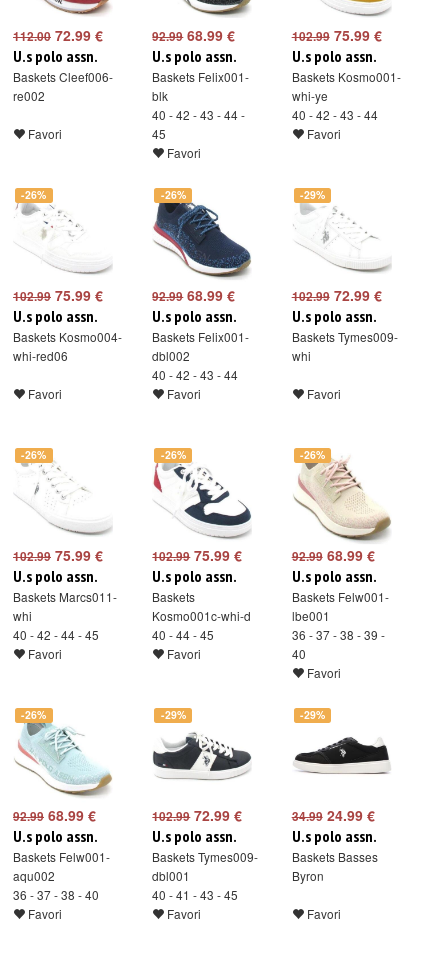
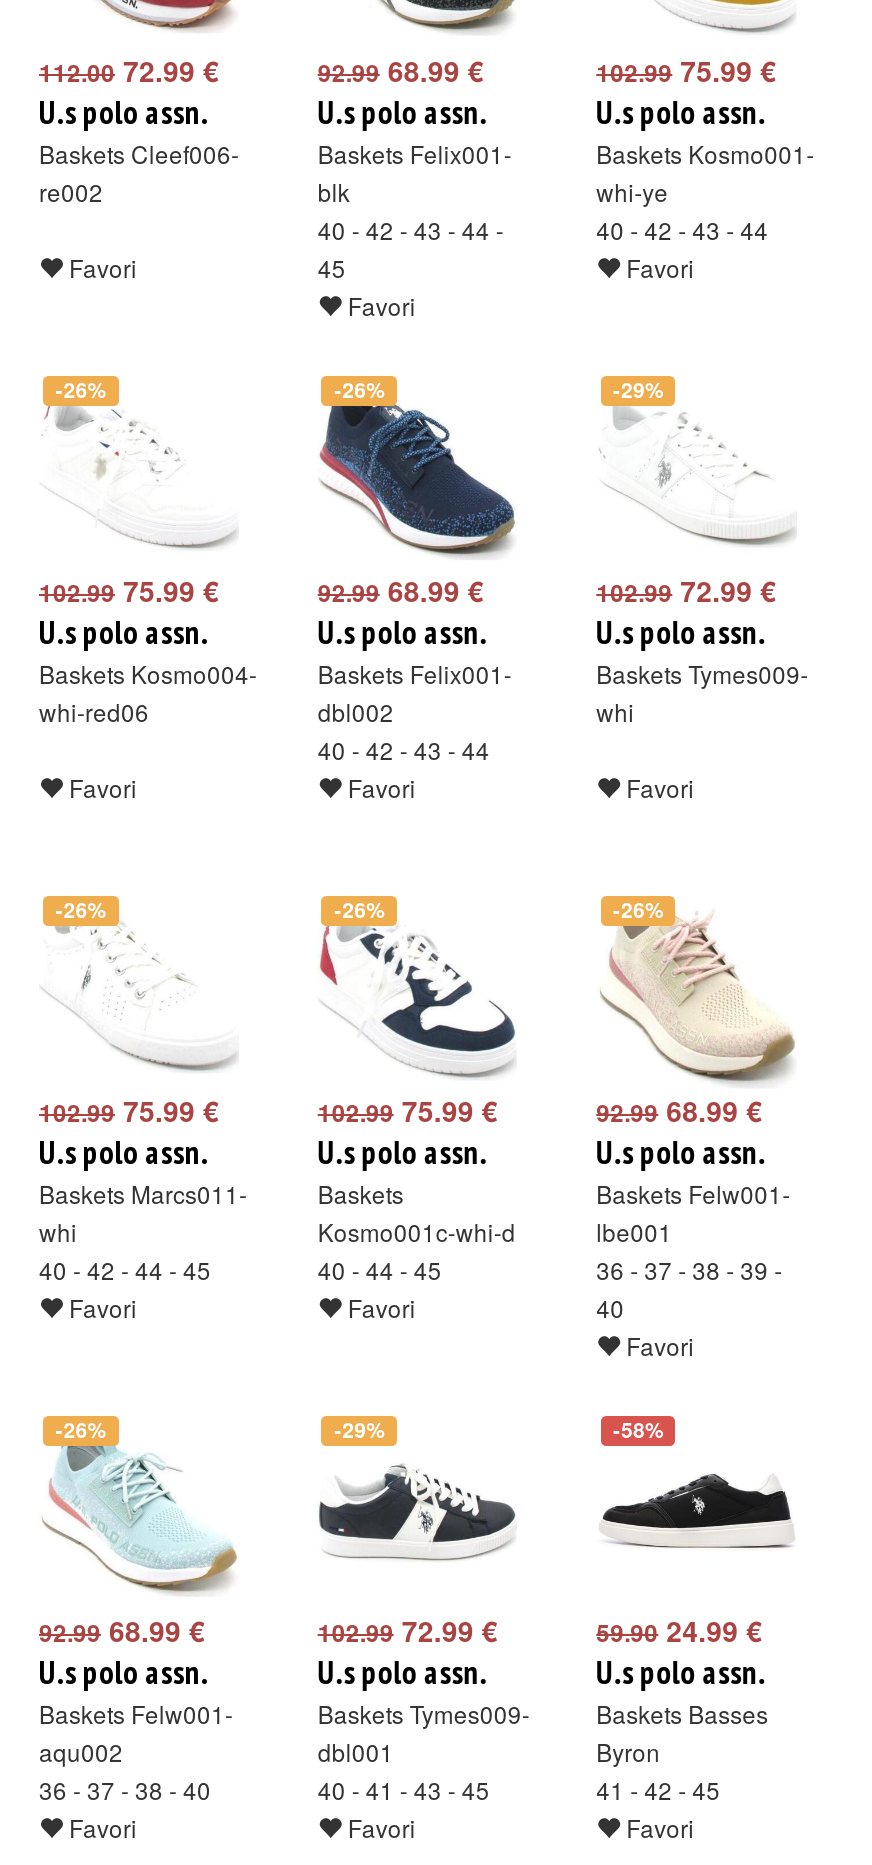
[300,707,325,722] -29% -> [613,1414,663,1444] -58%
[292,805,375,825] 34.99 24.99 € -> [596,1610,762,1650] 59.90 24.99 €
none -> [596,1772,720,1806] 41 - 42 - 45

